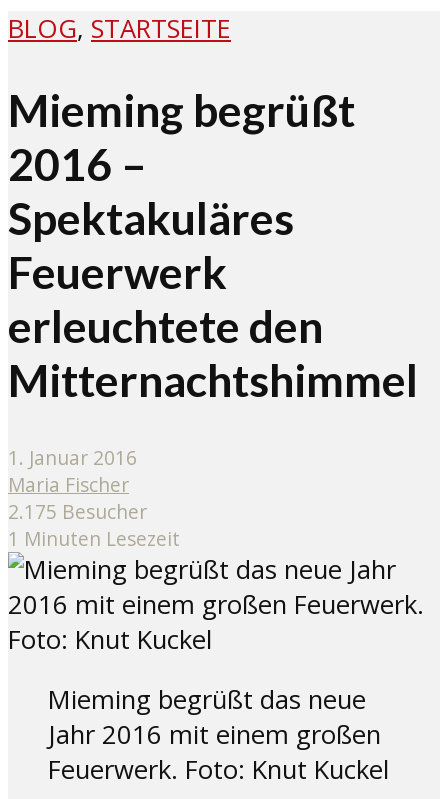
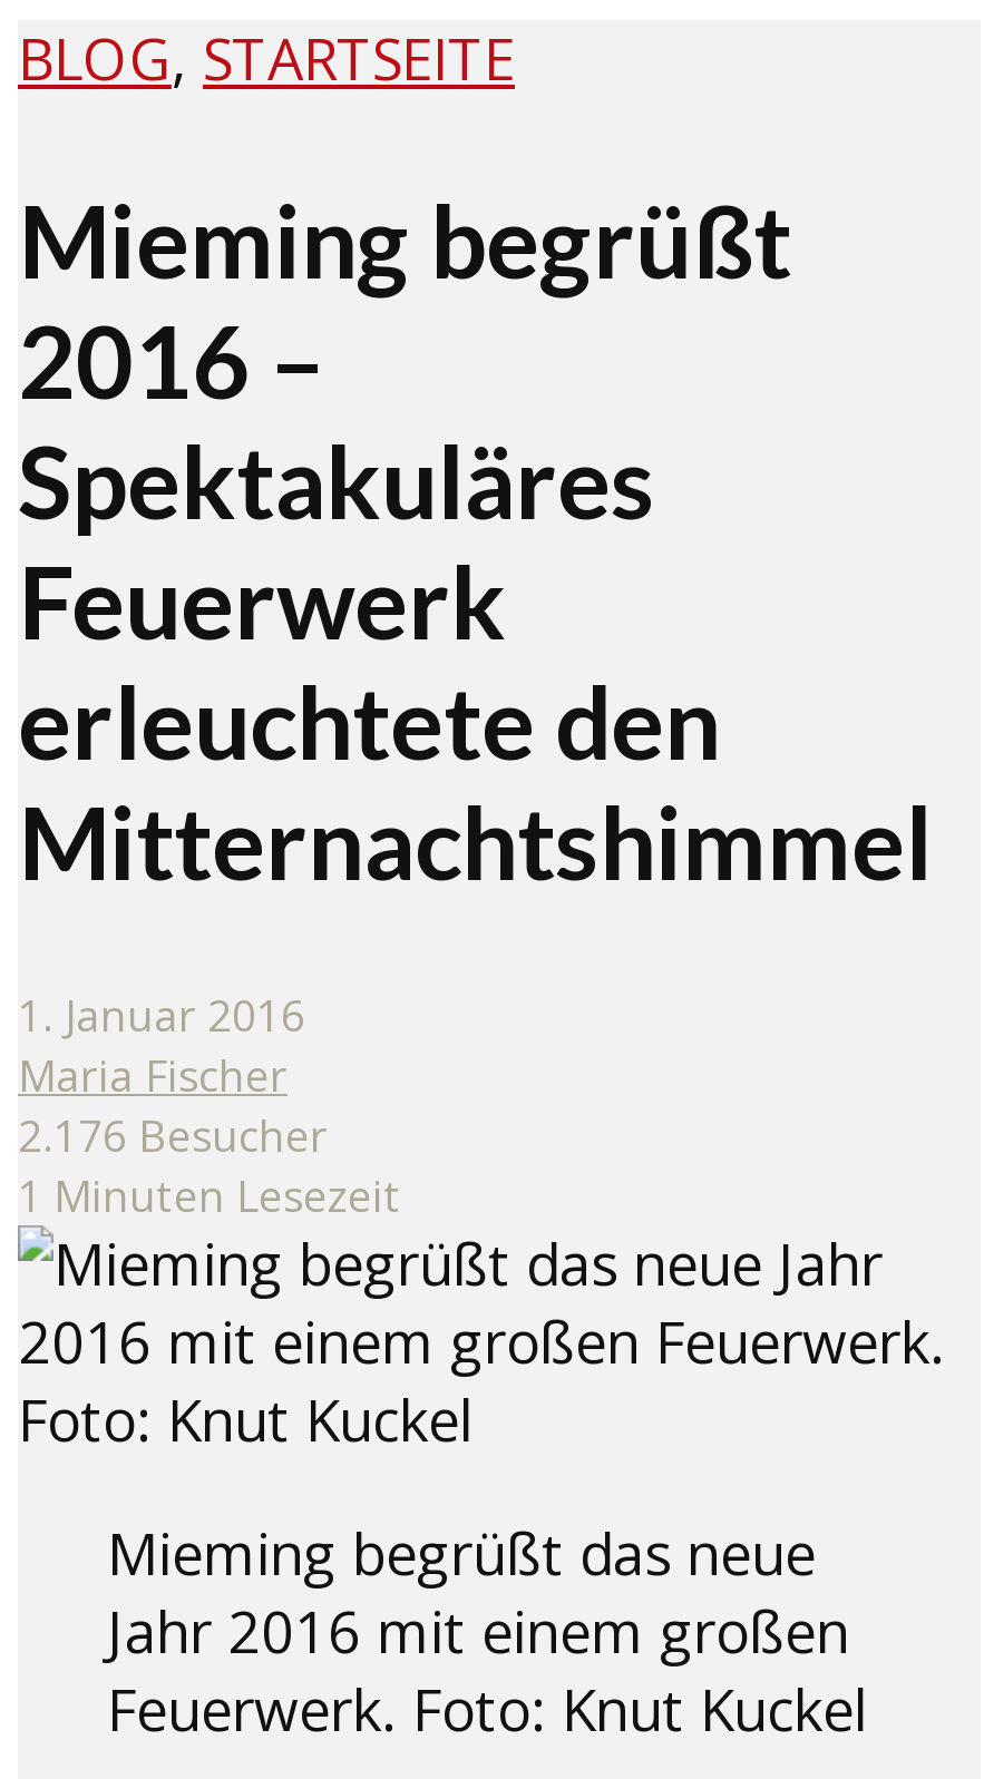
[8,498,147,525] 2.175 Besucher -> [18,1105,328,1165] 2.176 Besucher

